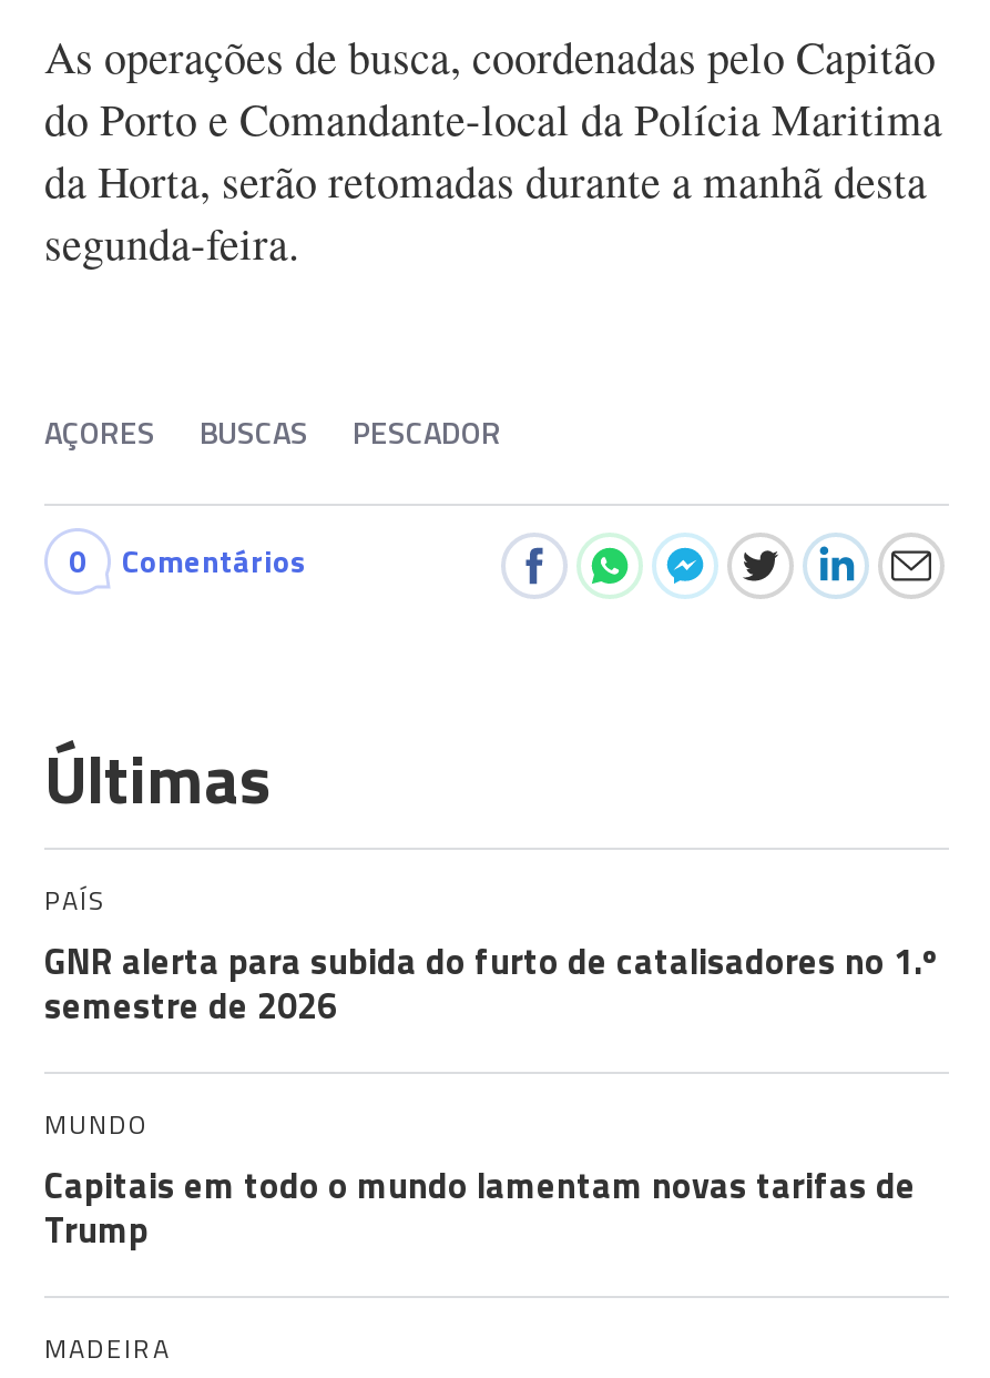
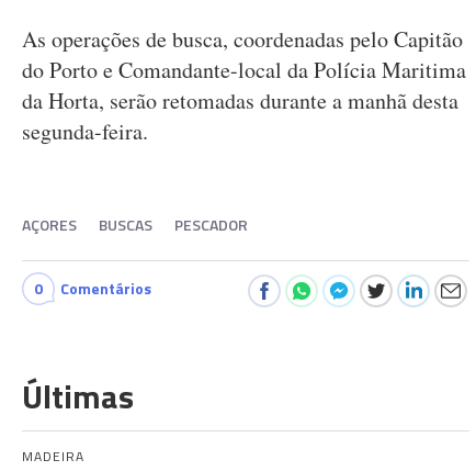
[44,879,938,1256] PAÍS | GNR alerta para subida do furto de catalisadores no 1.º | semestre de 2026 | MUNDO | Capitais em todo o mundo lamentam novas tarifas de | Trump -> none

